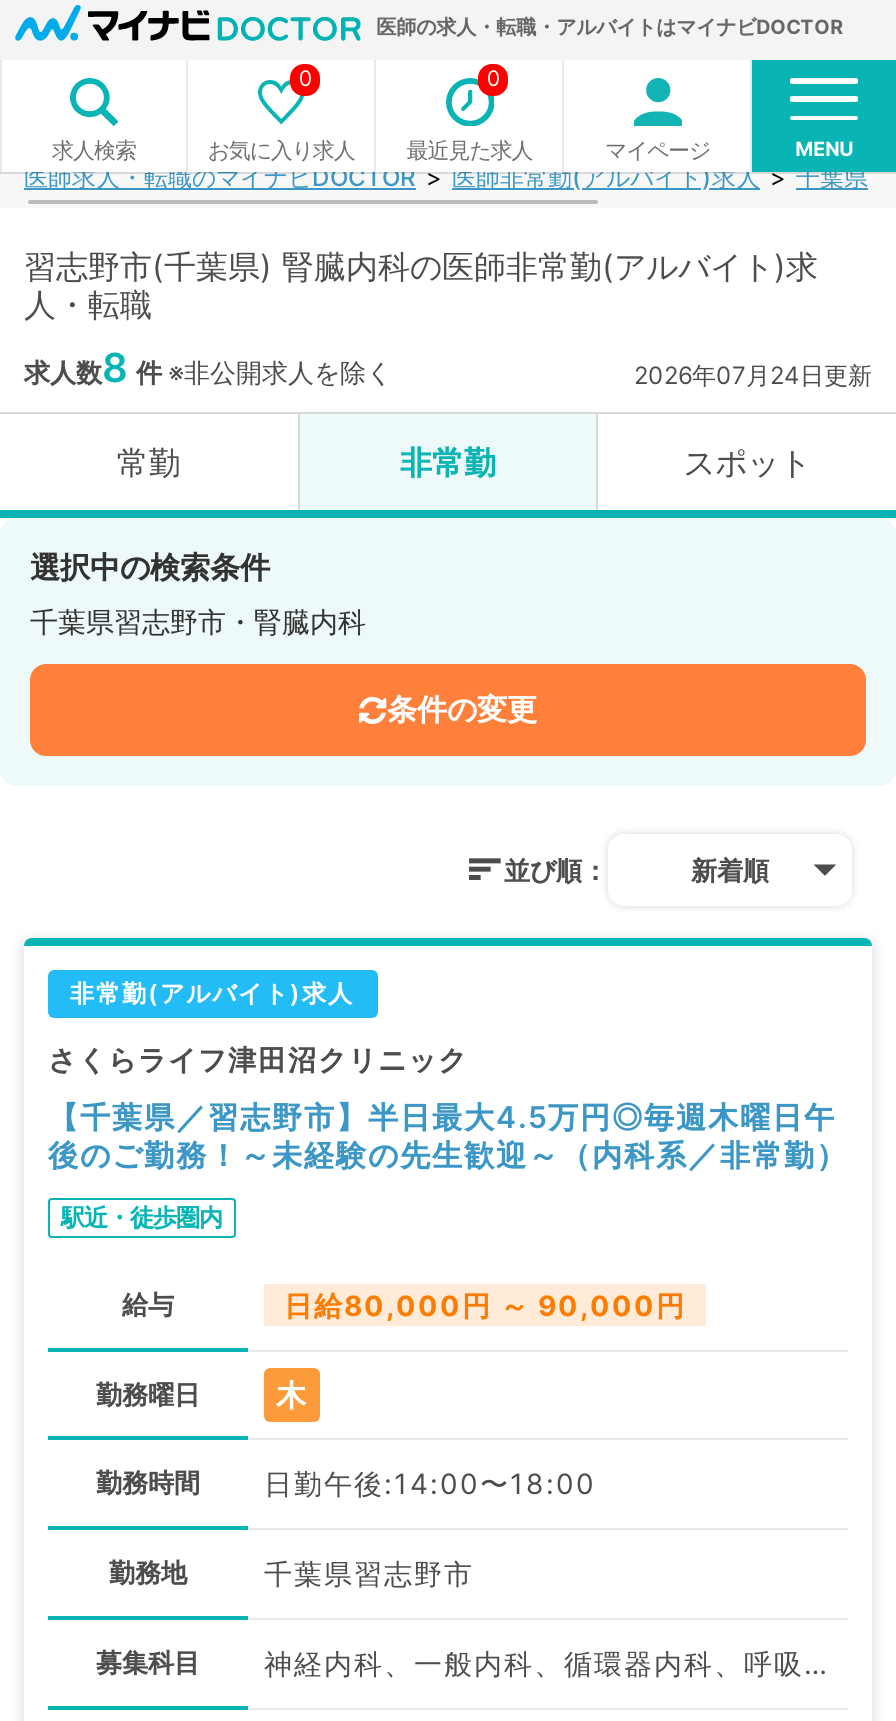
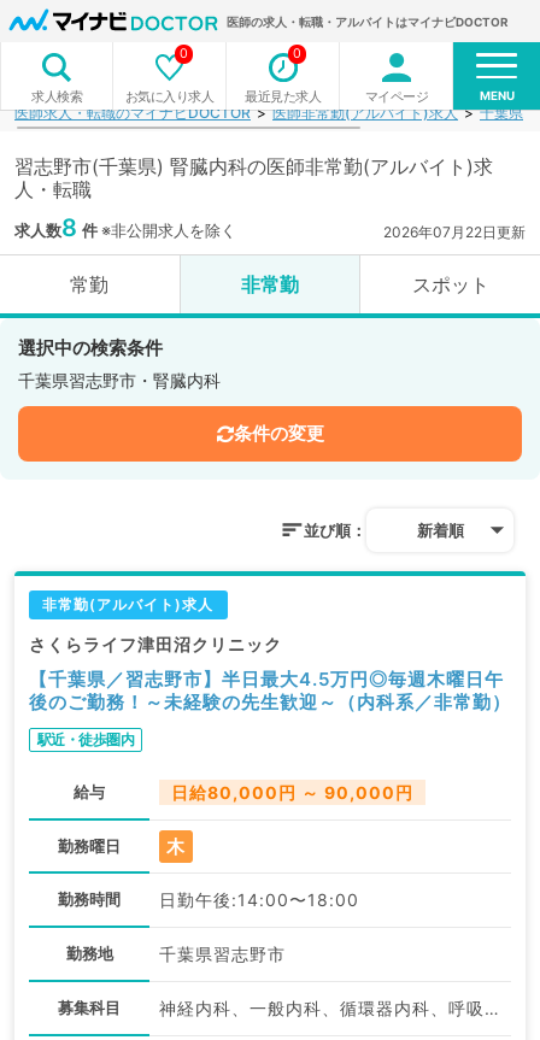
[634,360,872,390] 2026年07月24日更新 -> [383,223,526,241] 2026年07月22日更新

